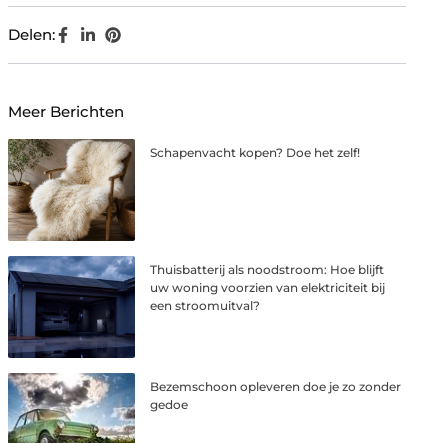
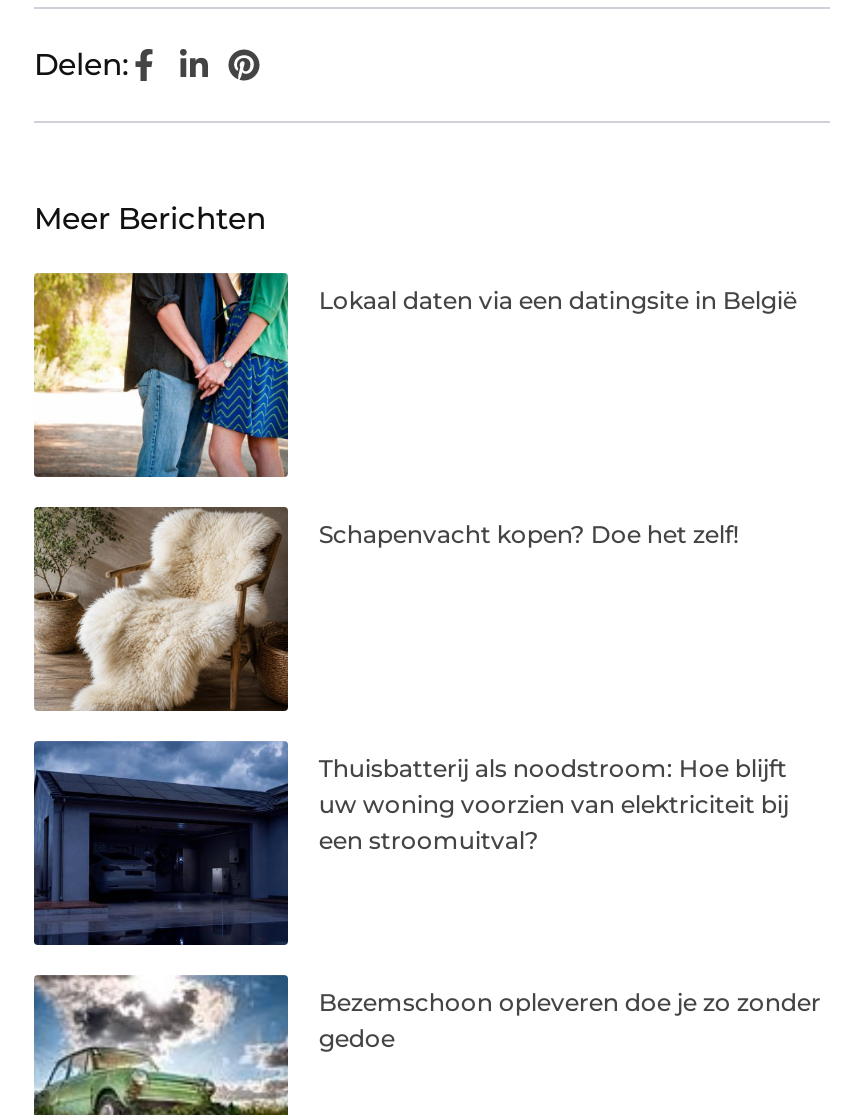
none -> [34,271,797,479] [image] | Lokaal daten via een datingsite in België

